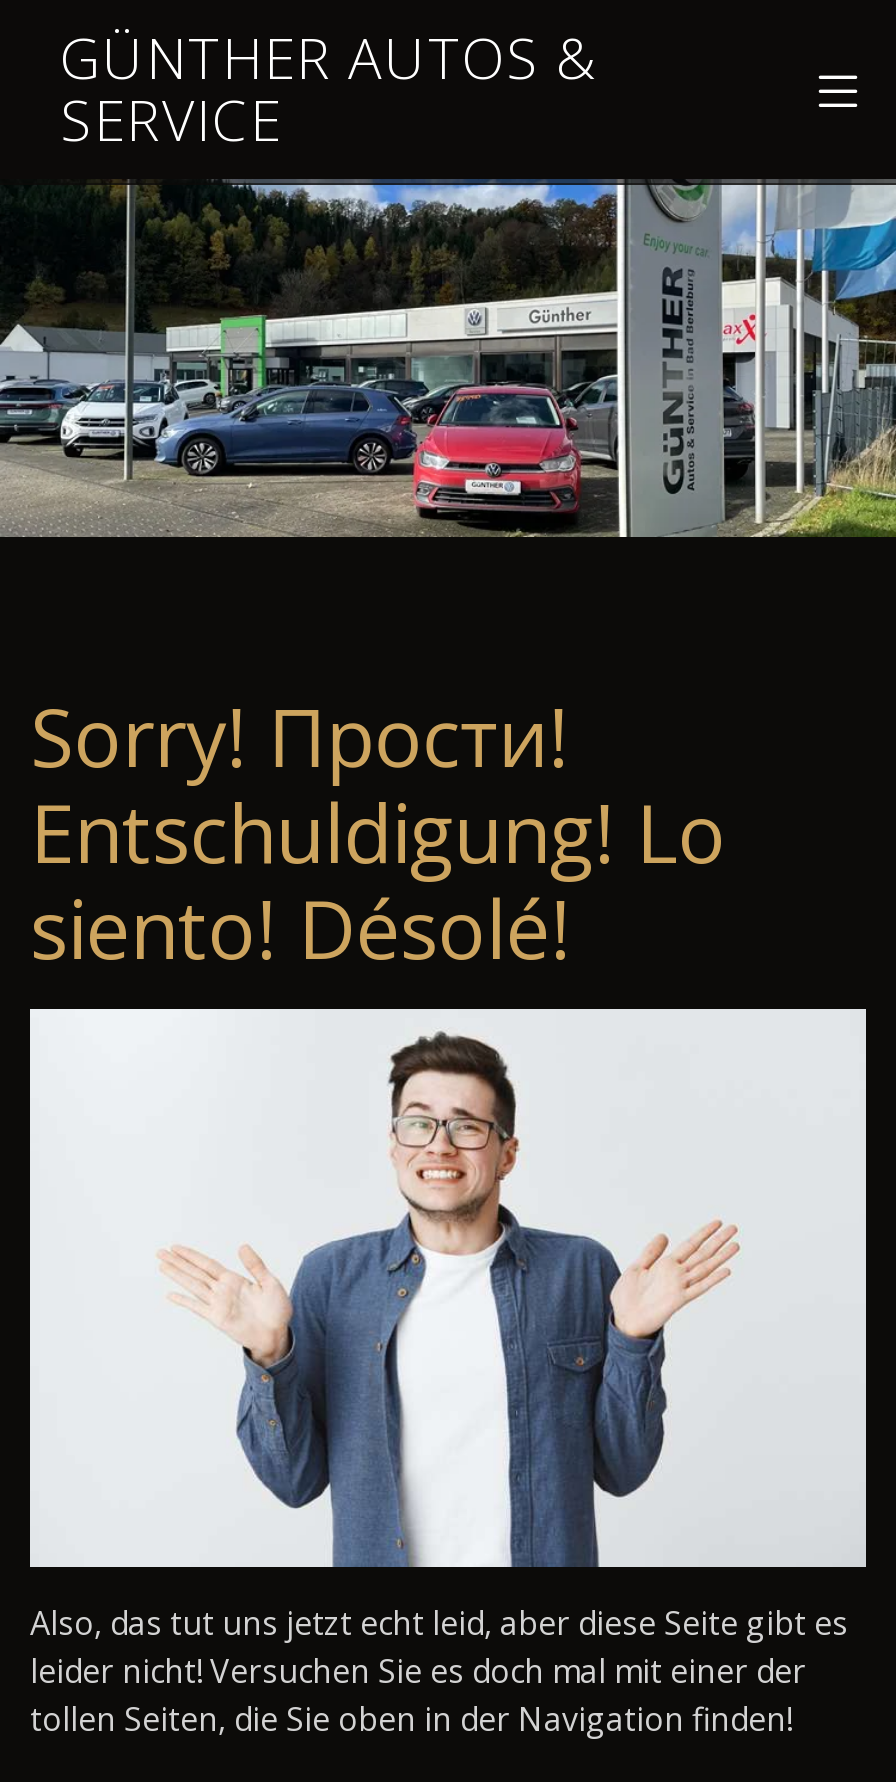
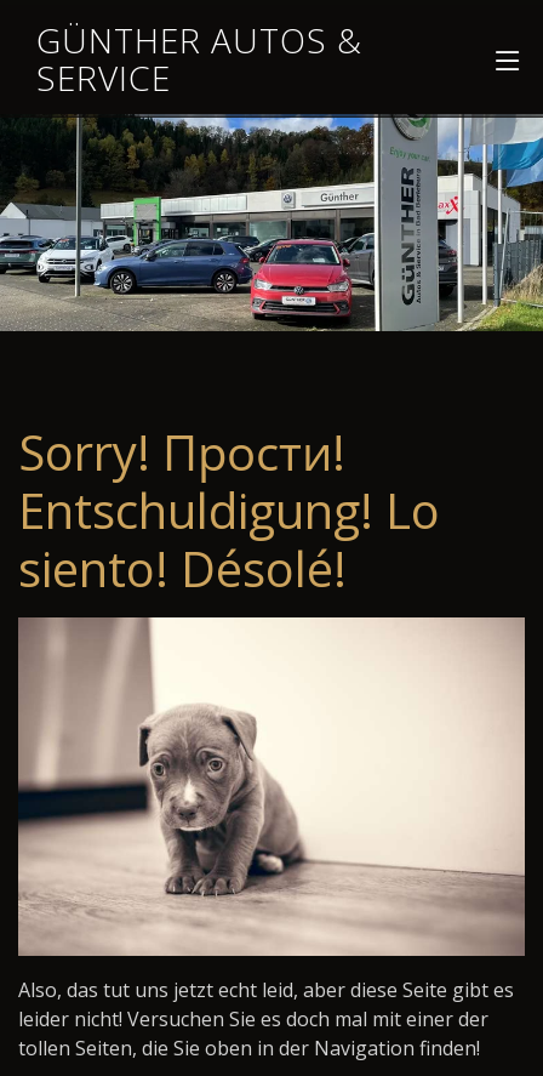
[28,1007,868,1569] [image] -> [17,616,525,957] [image]

